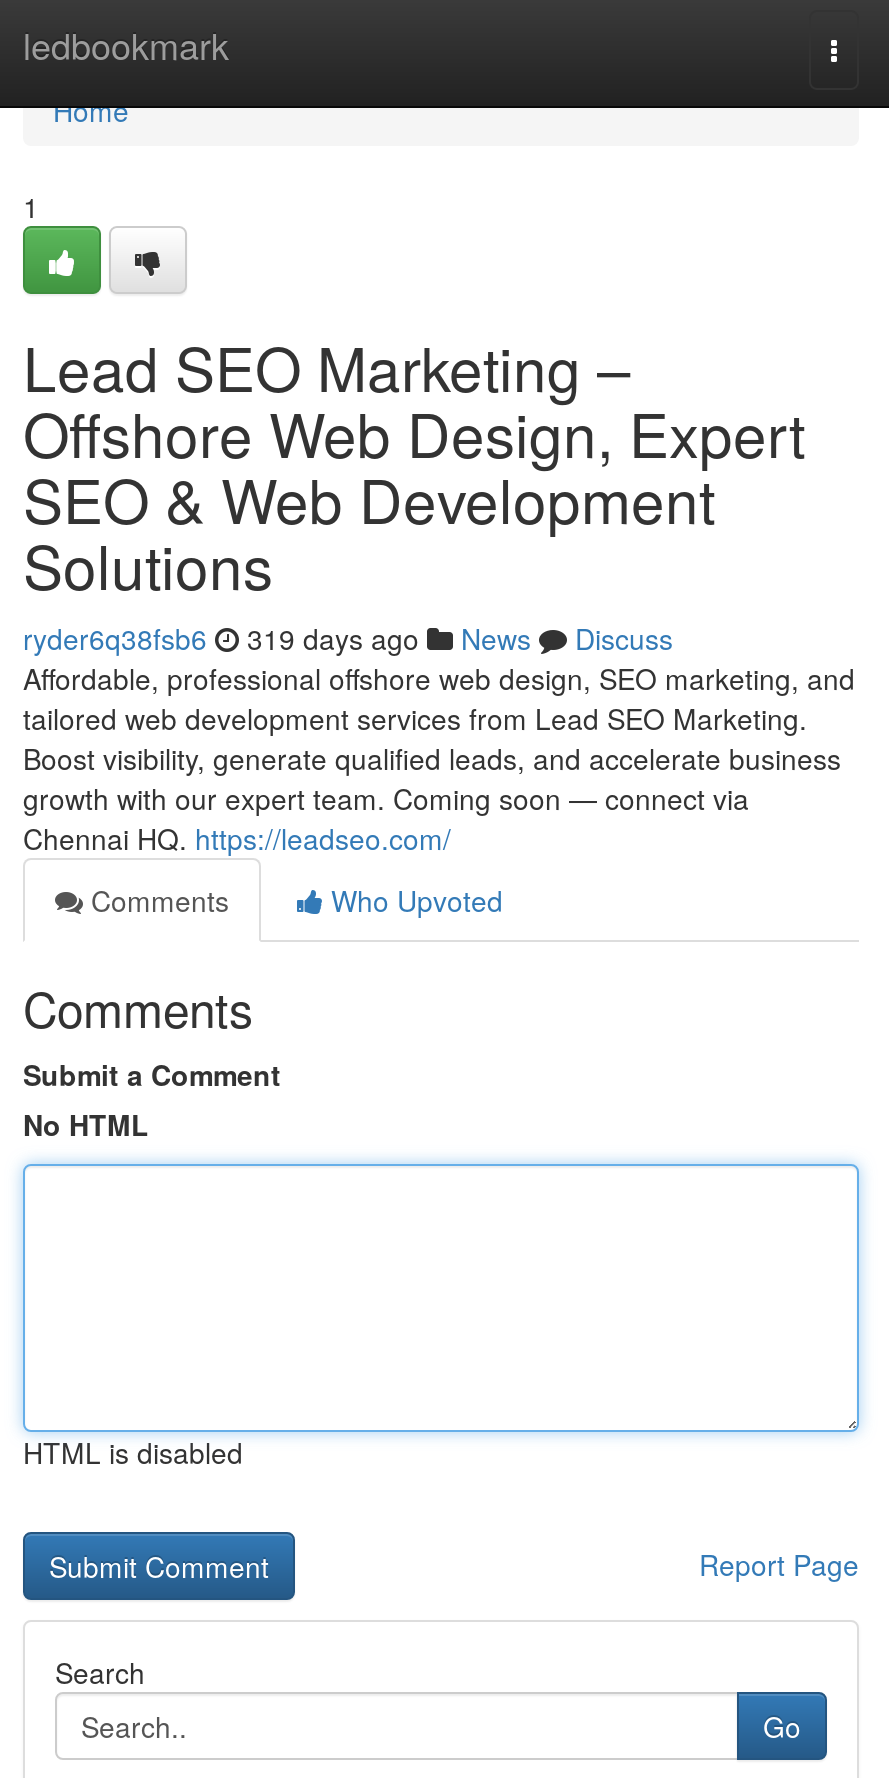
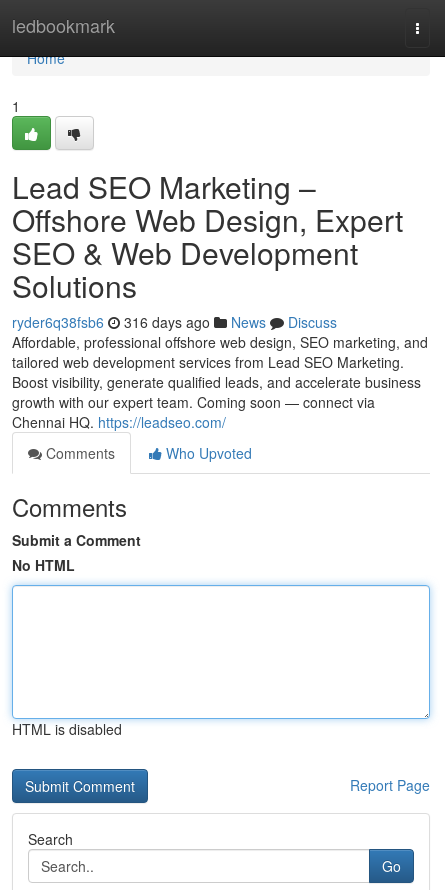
[23,618,673,658] ryder6q38fsb6 319 days ago News Discuss -> [12,312,337,332] ryder6q38fsb6 316 days ago News Discuss

